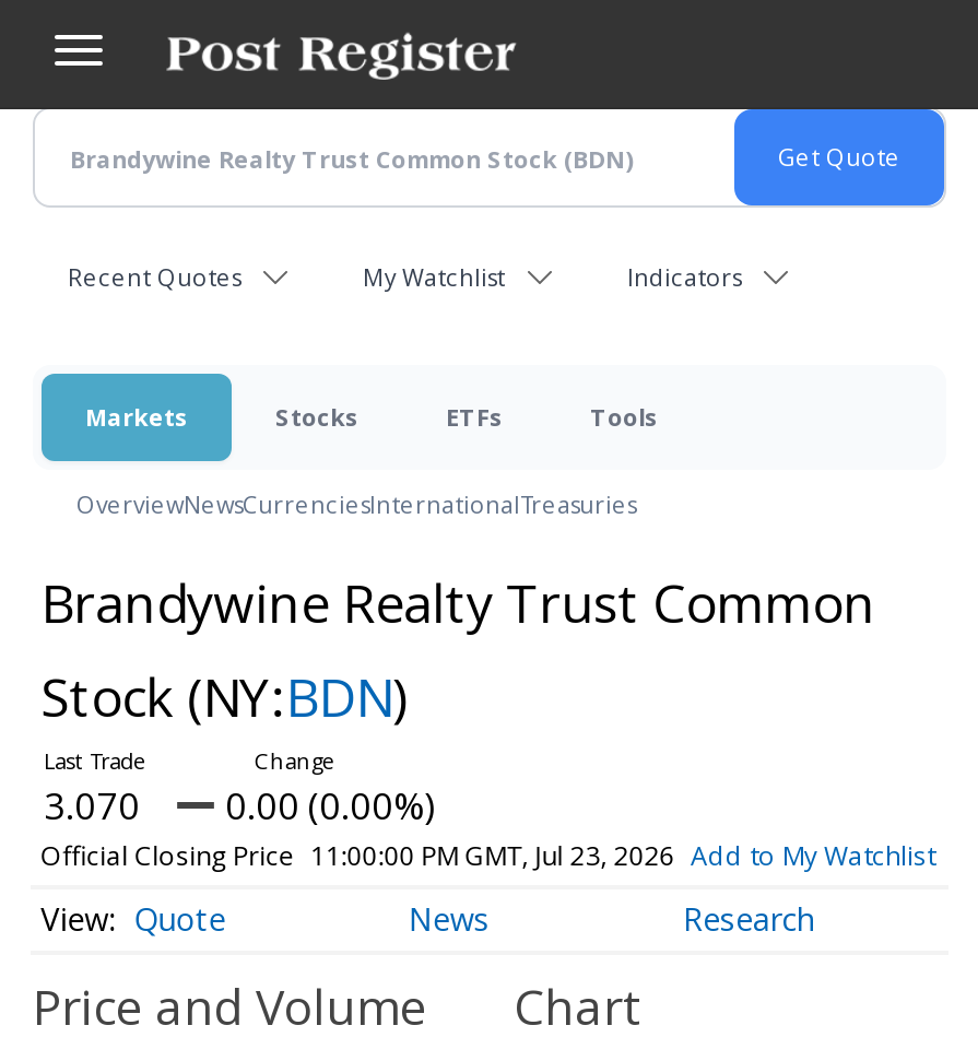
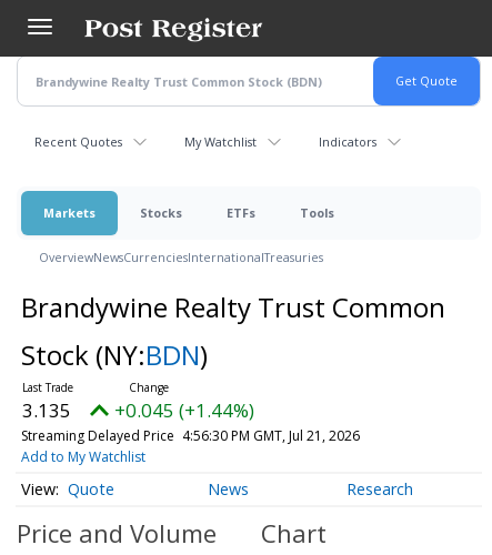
[41,780,935,874] 3.070 | 0.00 (0.00%) | Official Closing Price 11:00:00 PM GMT, Jul 23, 2026 Add to My Watchlist -> [21,397,360,466] 3.135 | +0.045 (+1.44%) | Streaming Delayed Price 4:56:30 PM GMT, Jul 21, 2026 | Add to My Watchlist

